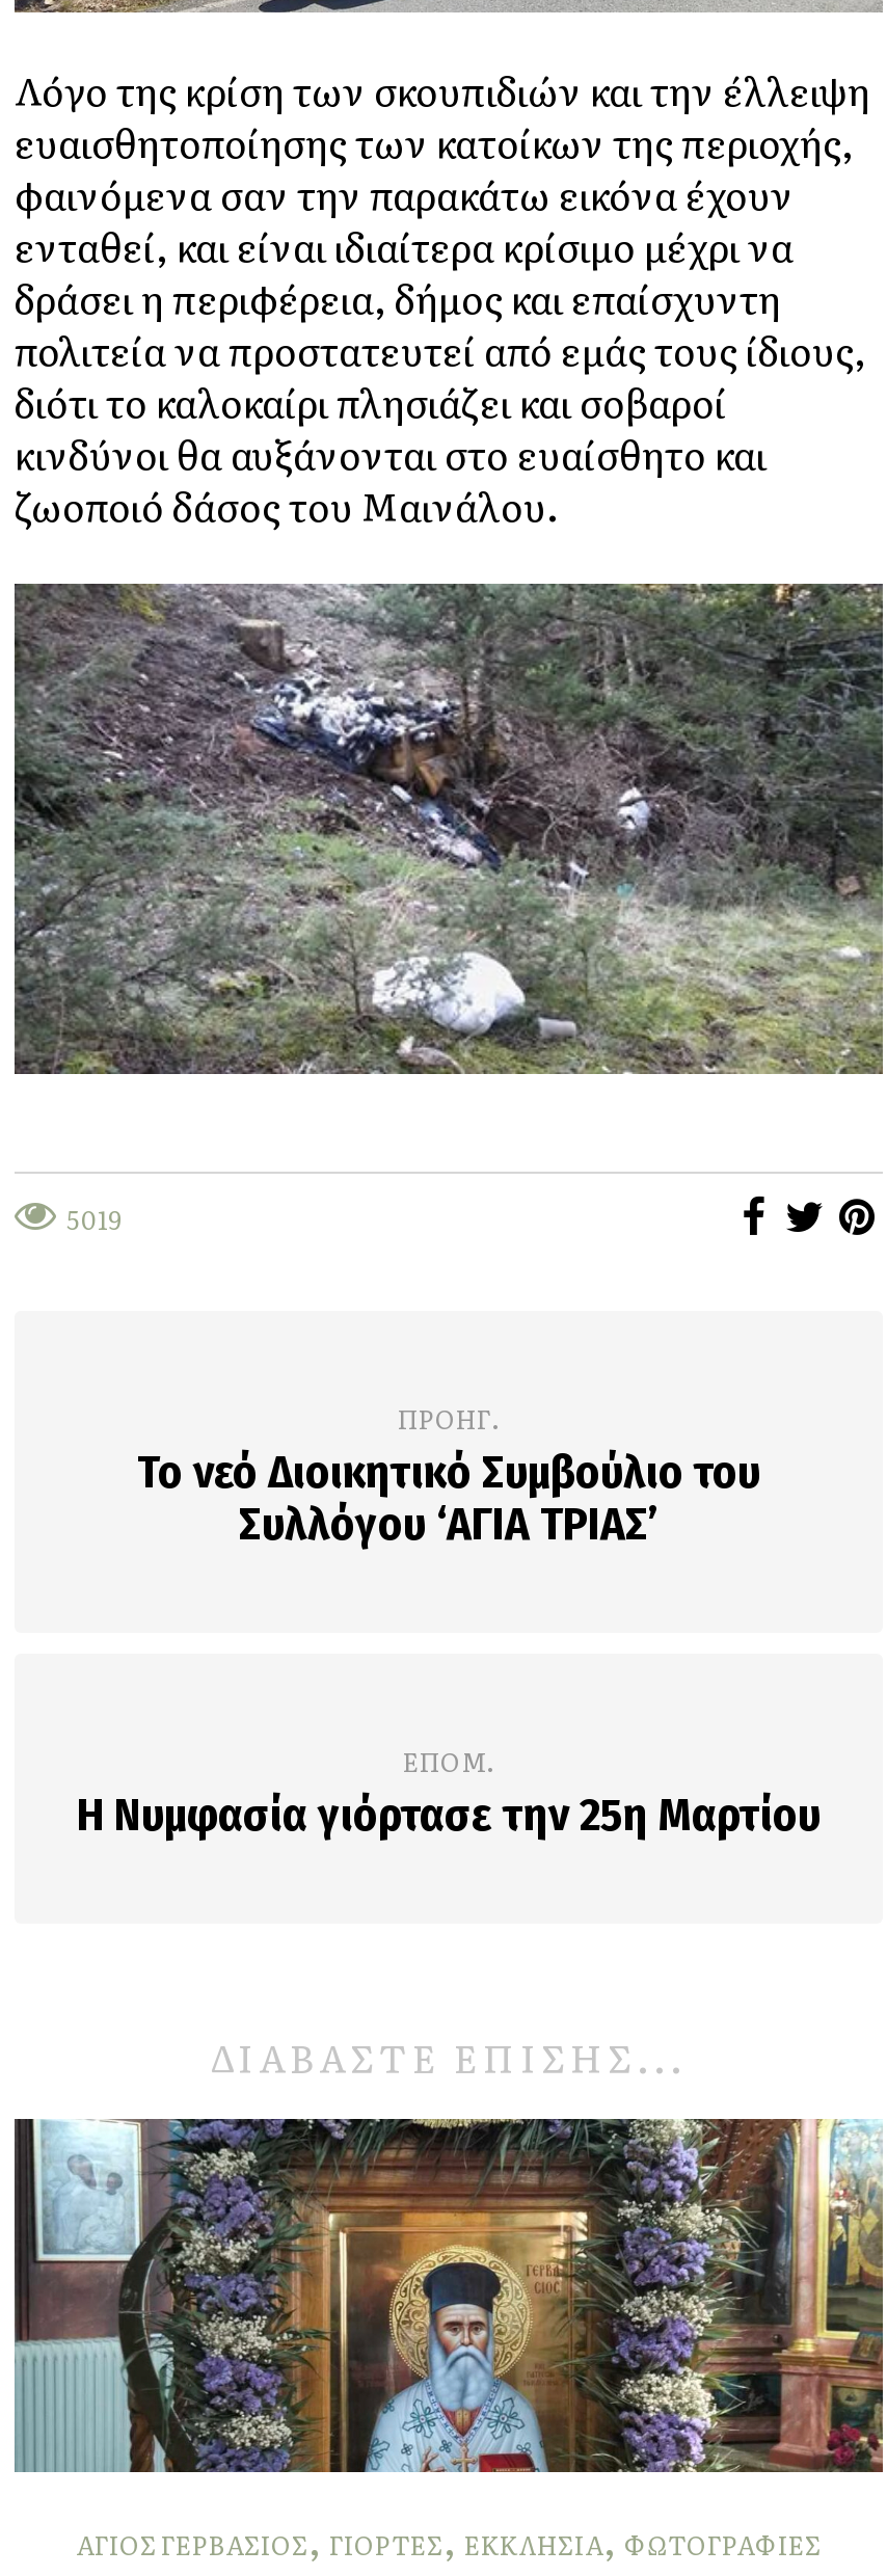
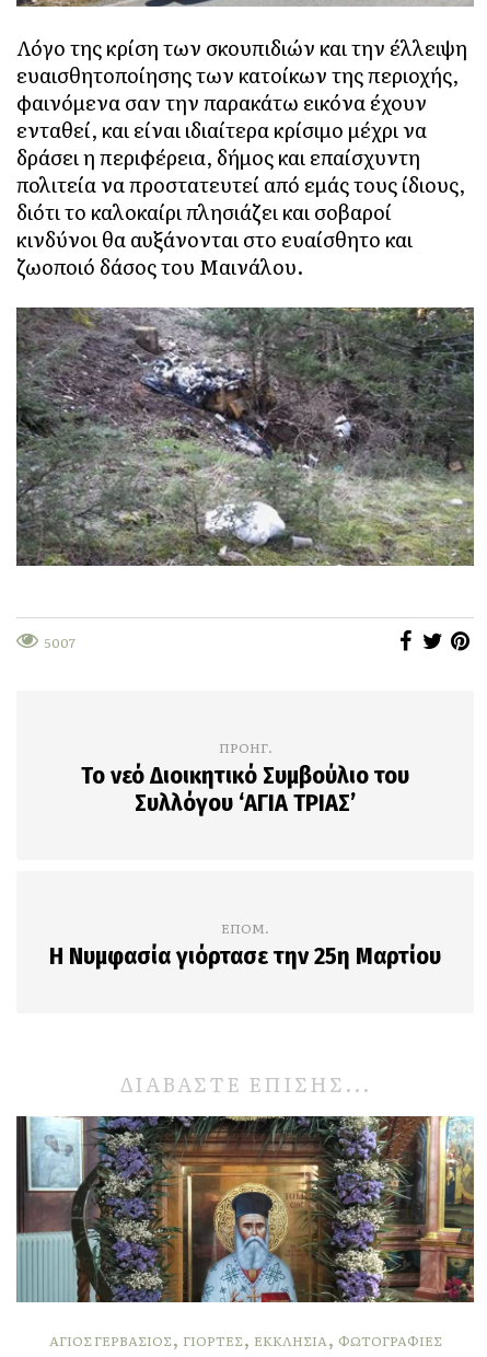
[66,1201,123,1238] 5019 -> [44,633,76,653] 5007

